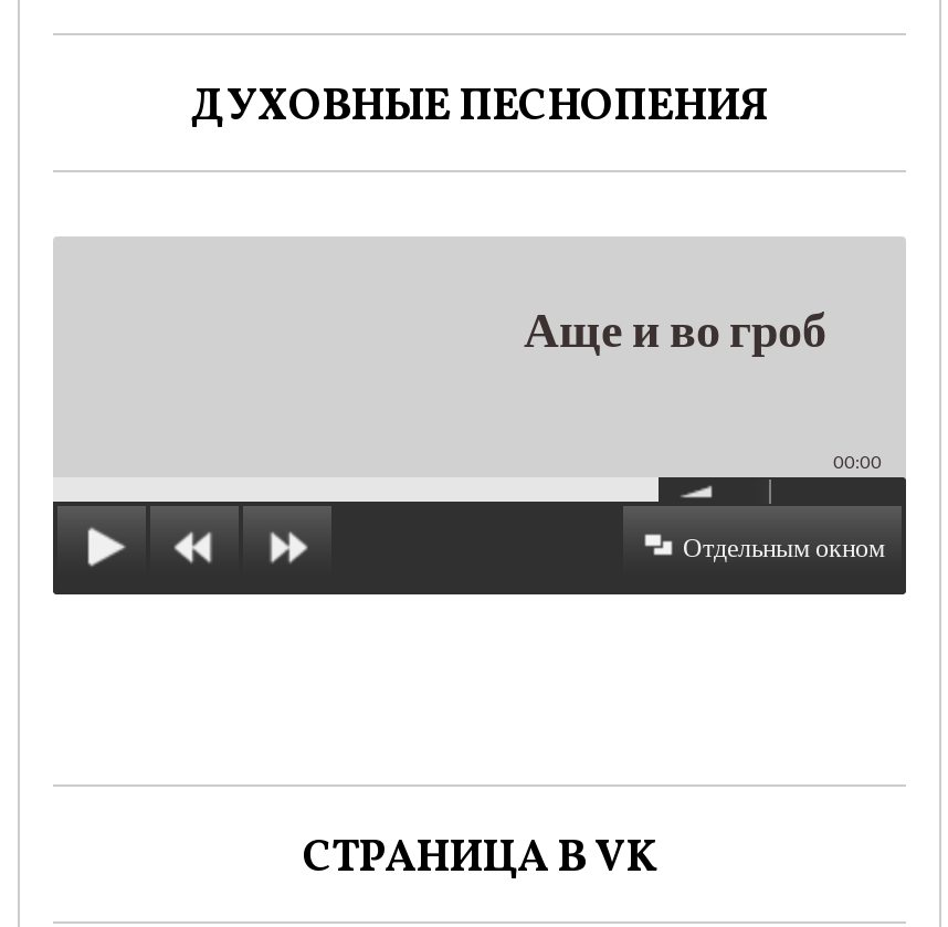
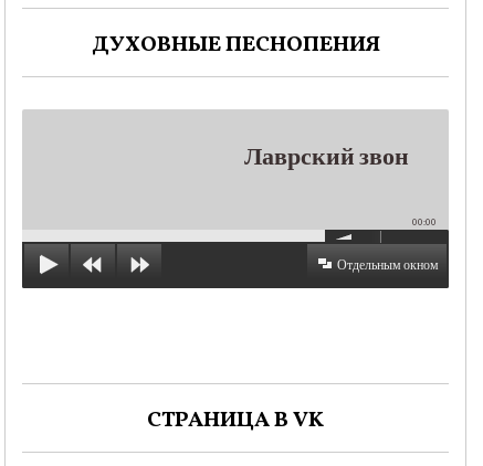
[524,299,826,358] Аще и во гроб -> [244,140,409,170] Лаврский звон

